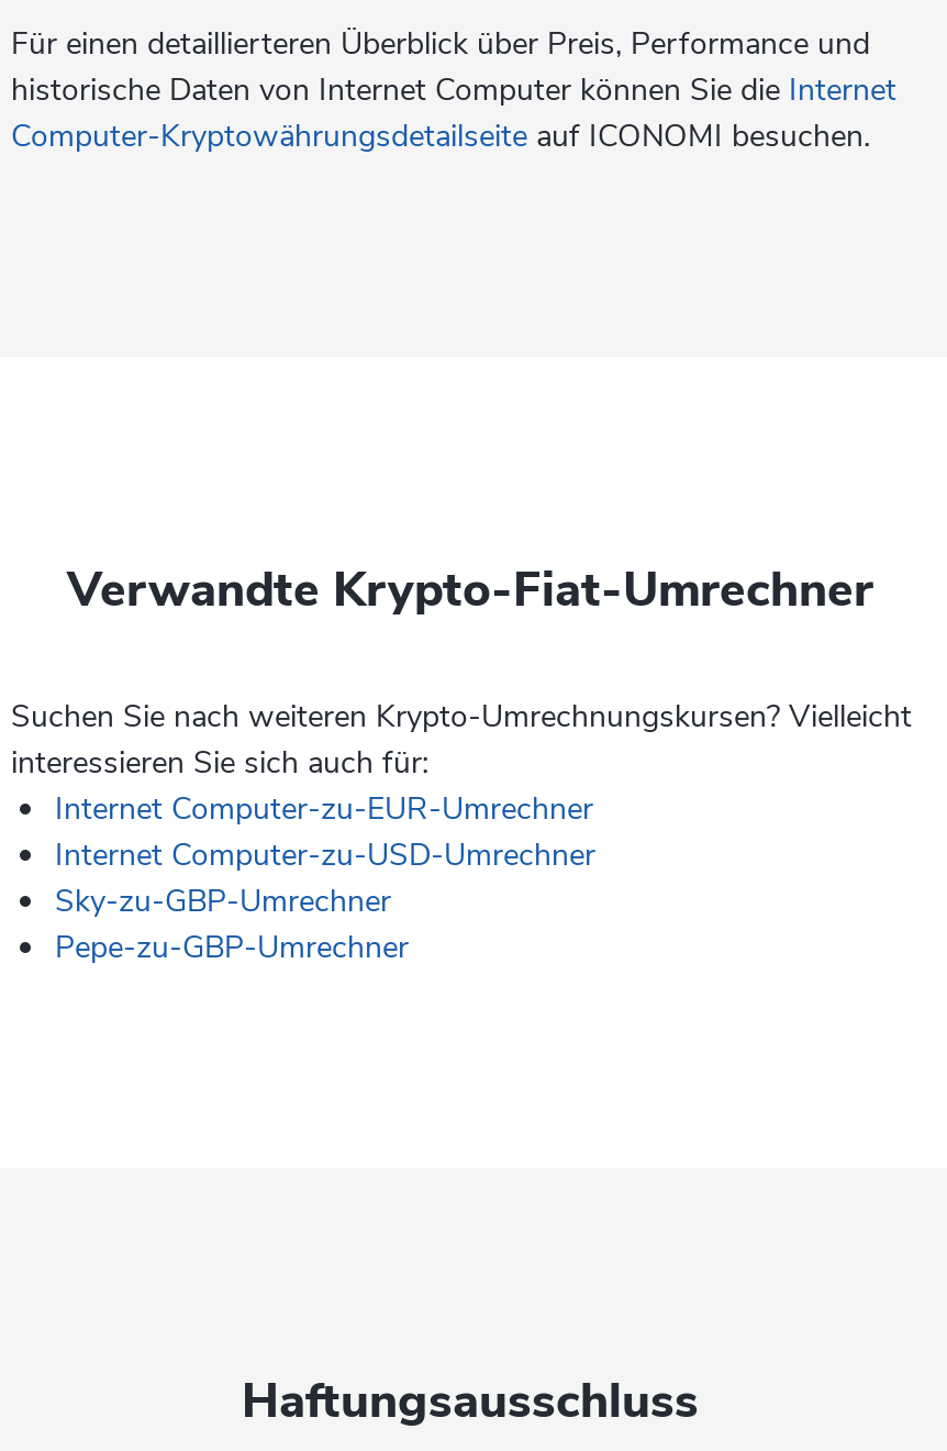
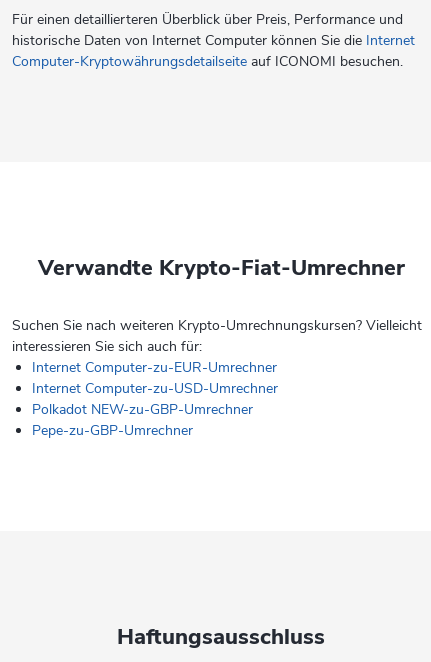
[55,880,391,922] Sky-zu-GBP-Umrechner -> [32,400,253,419] Polkadot NEW-zu-GBP-Umrechner

